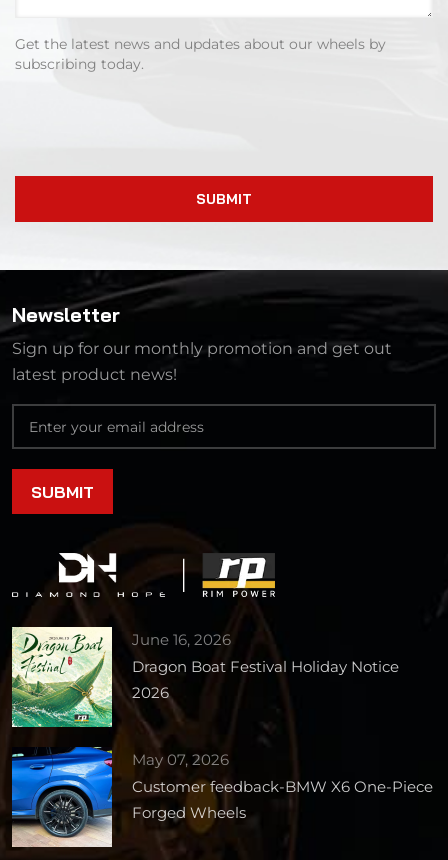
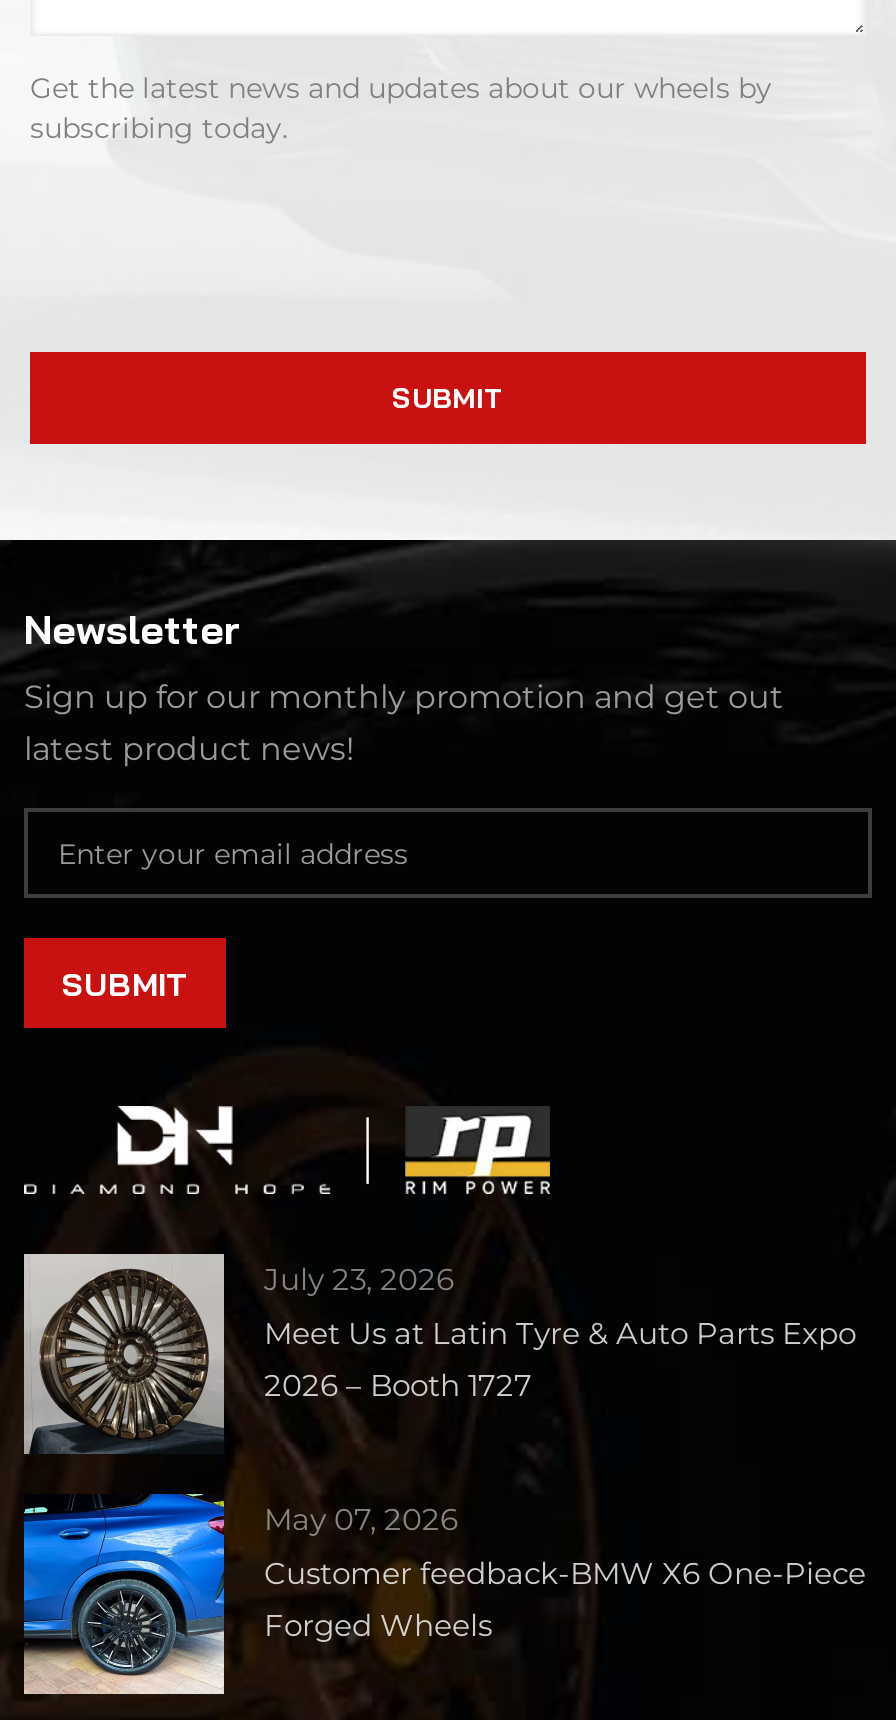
[11,627,399,728] [image] | June 16, 2026 | Dragon Boat Festival Holiday Notice | 2026 -> [22,1254,856,1454] [image] | July 23, 2026 | Meet Us at Latin Tyre & Auto Parts Expo | 2026 – Booth 1727

